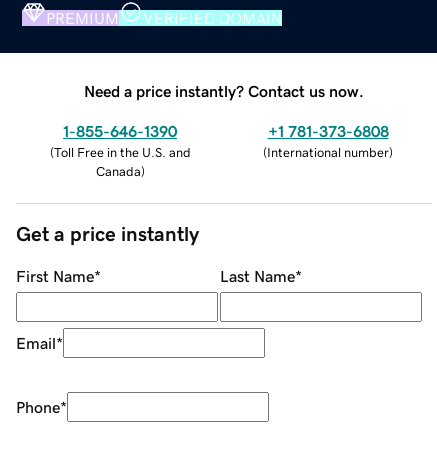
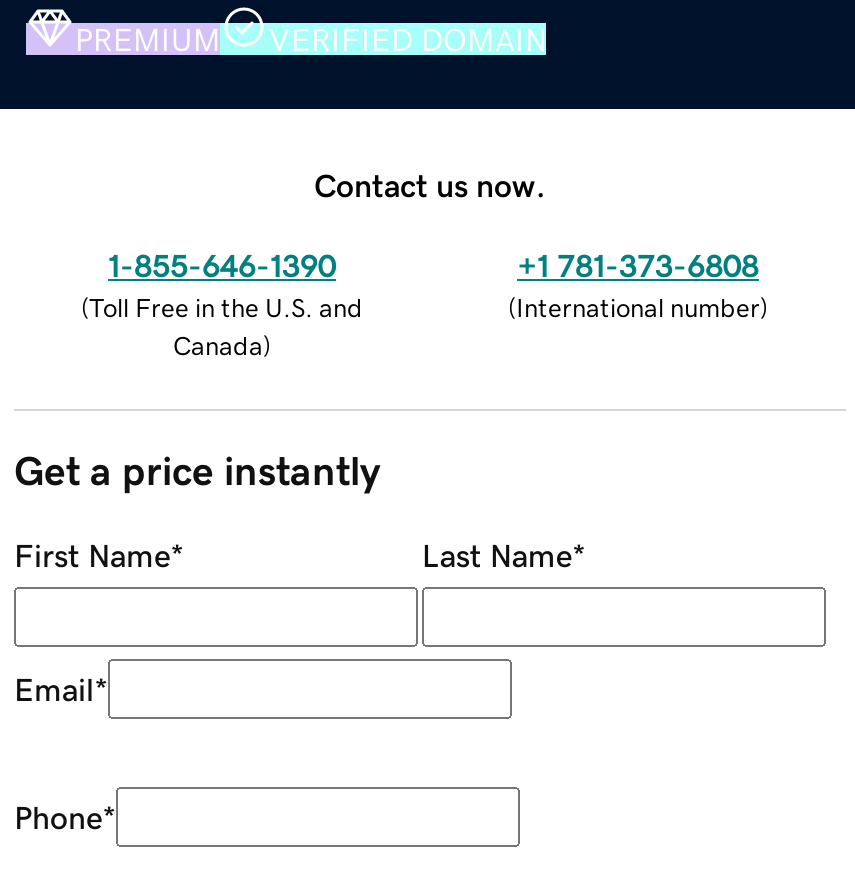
[84,83,364,99] Need a price instantly? Contact us now. -> [314,168,546,200] Contact us now.

